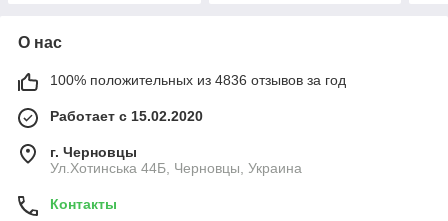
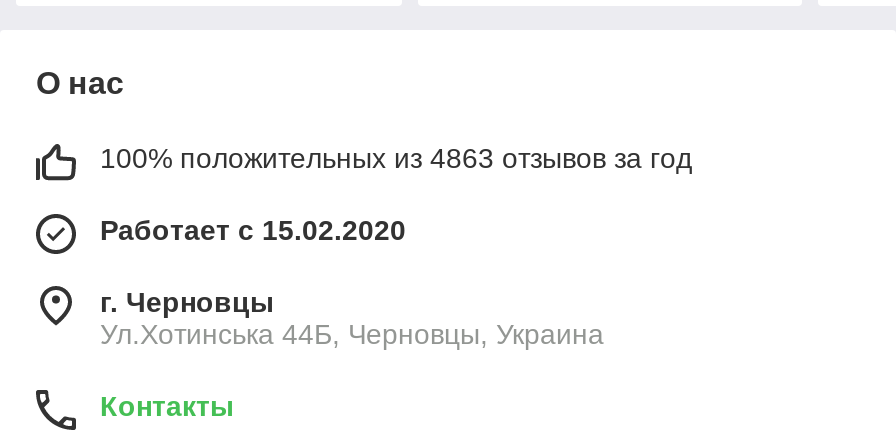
[50,72,346,88] 100% положительных из 4836 отзывов за год -> [100,142,692,174] 100% положительных из 4863 отзывов за год

